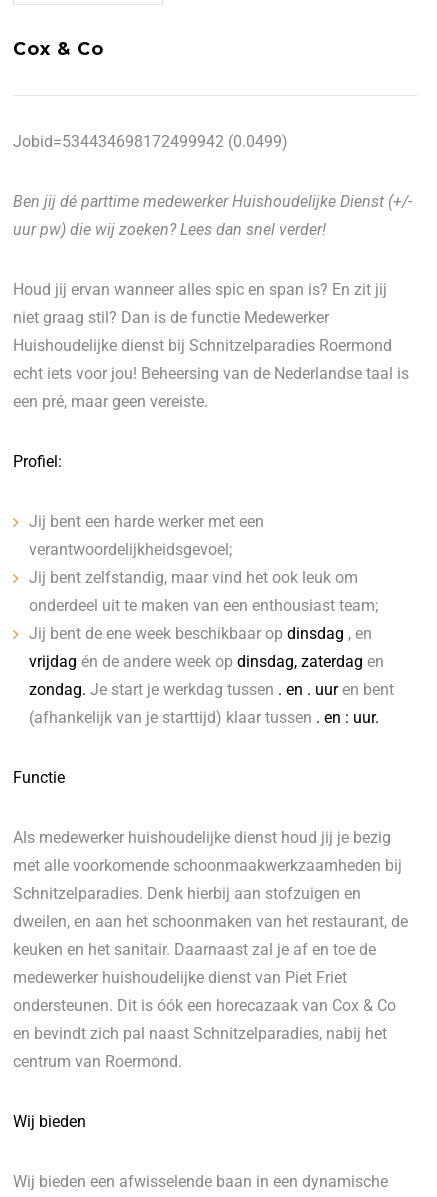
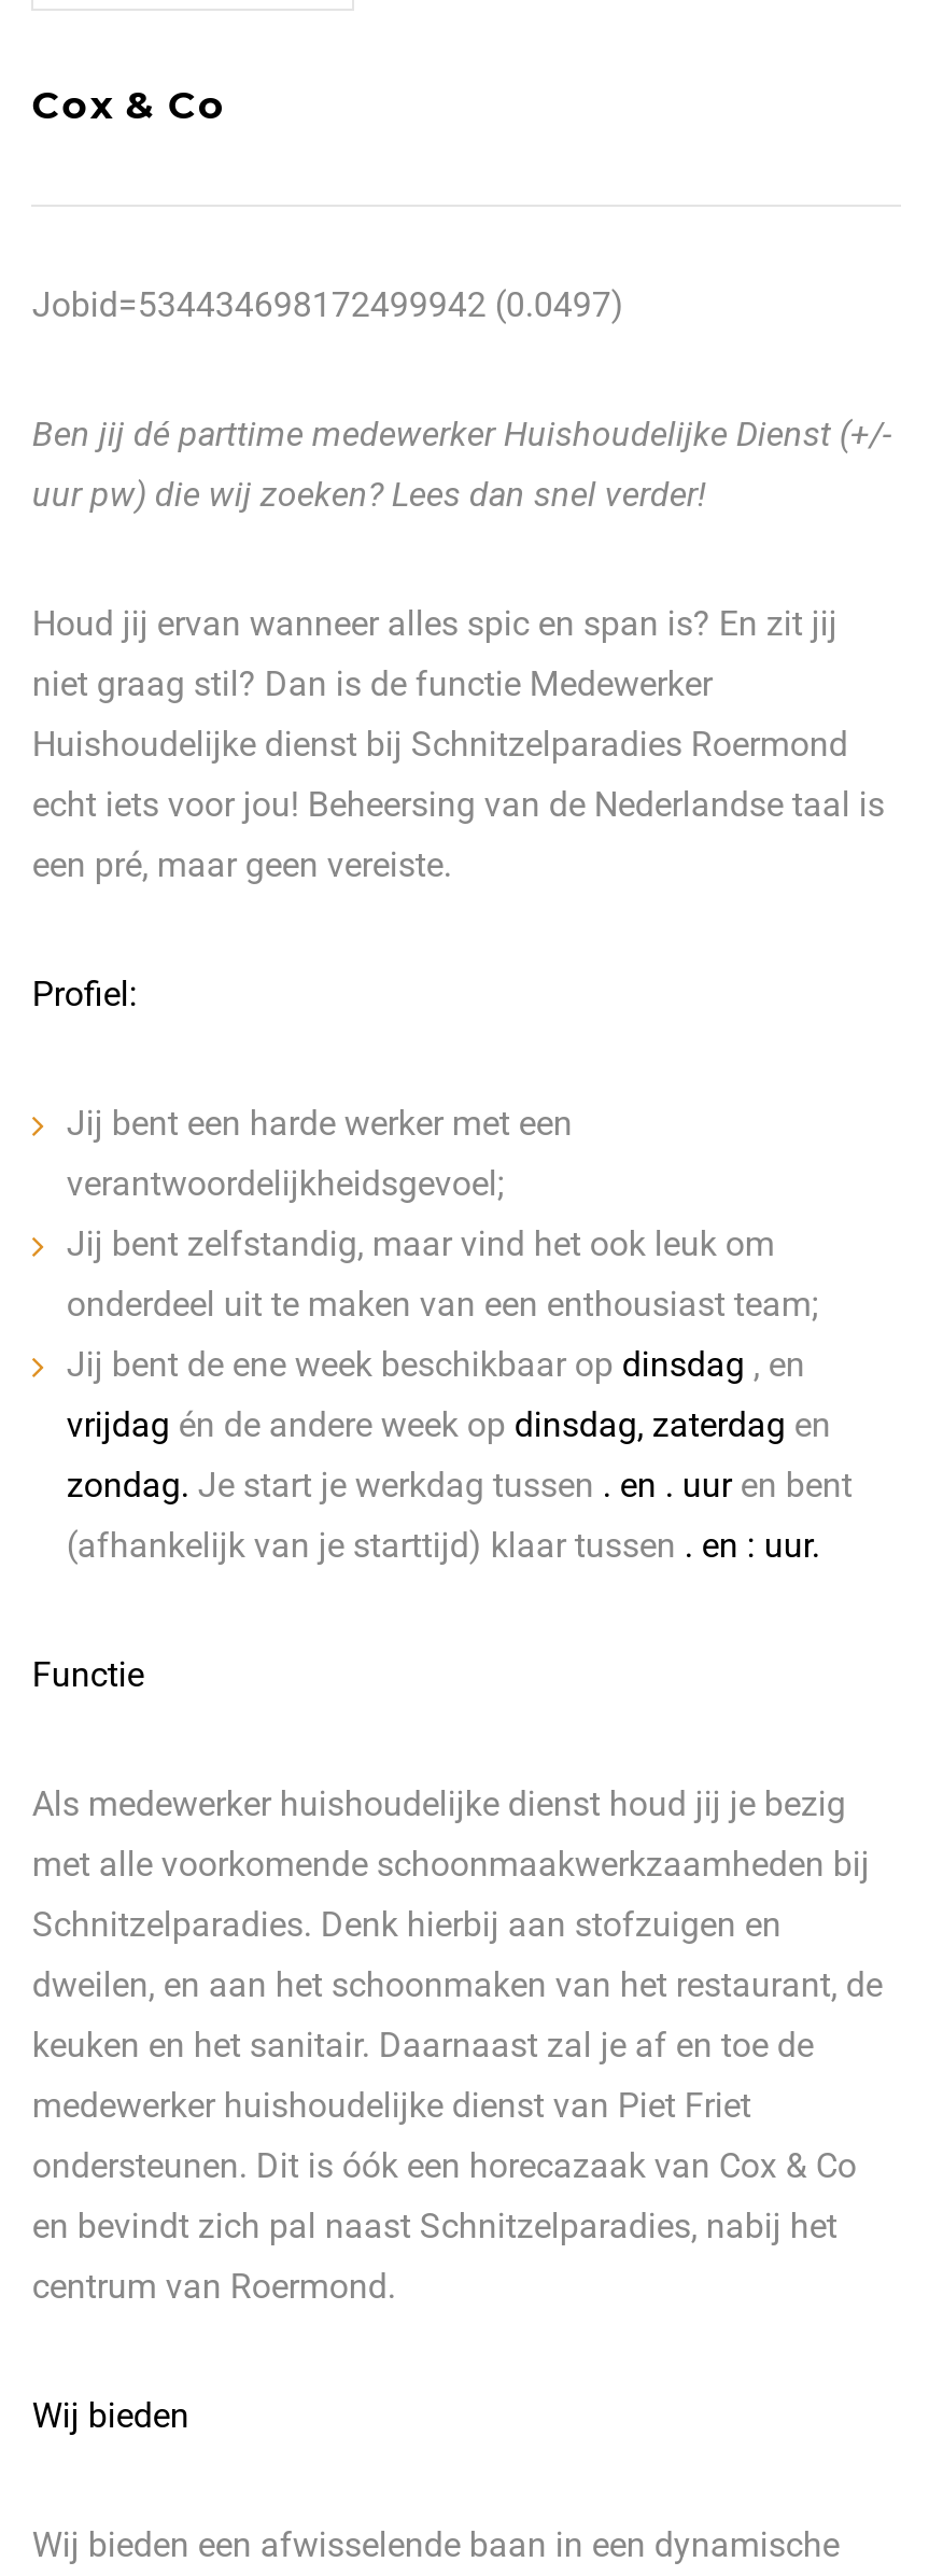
[13,132,288,151] Jobid=534434698172499942 (0.0499) -> [32,284,624,325] Jobid=534434698172499942 (0.0497)

